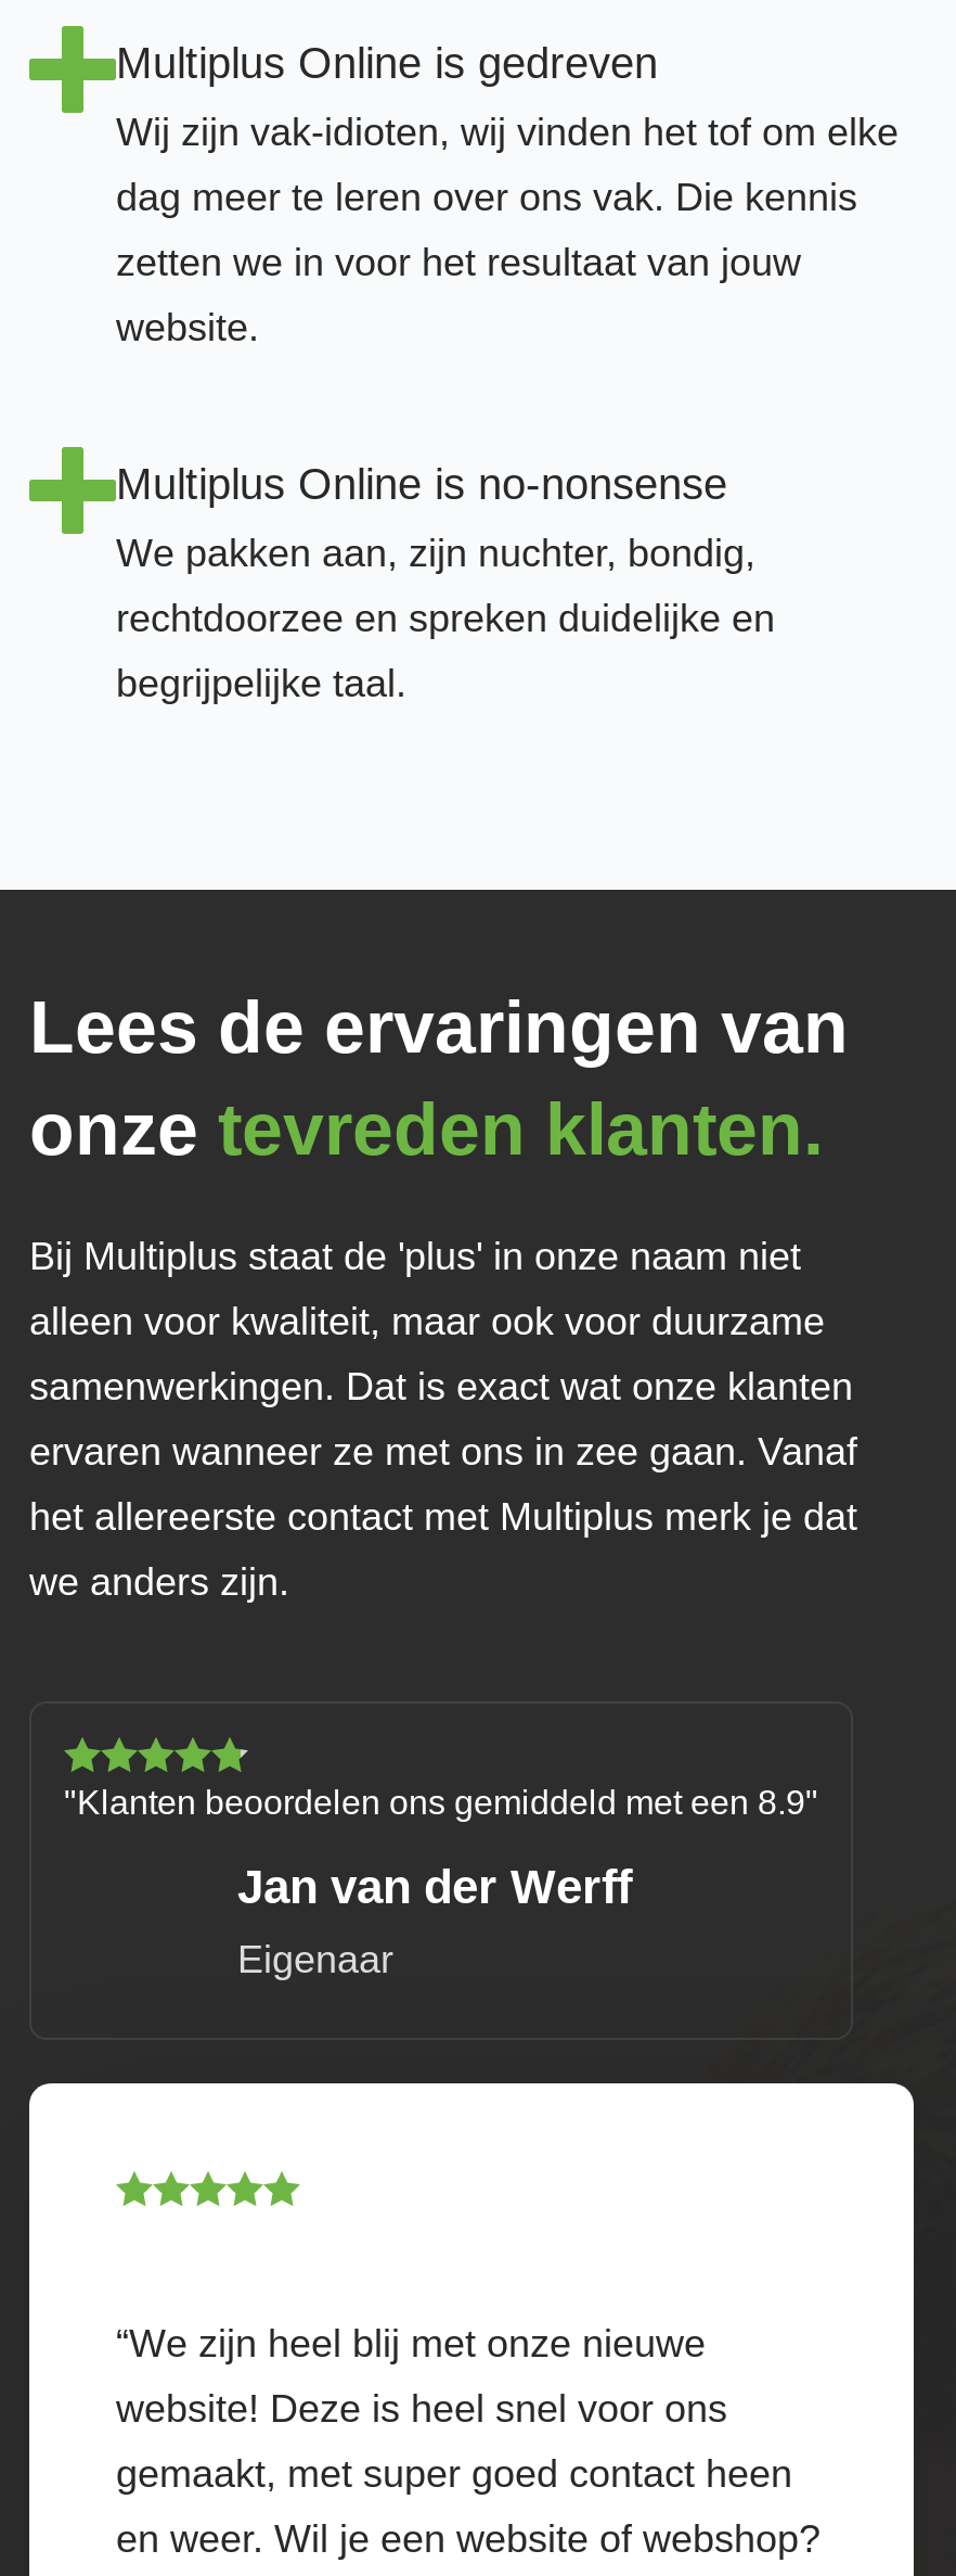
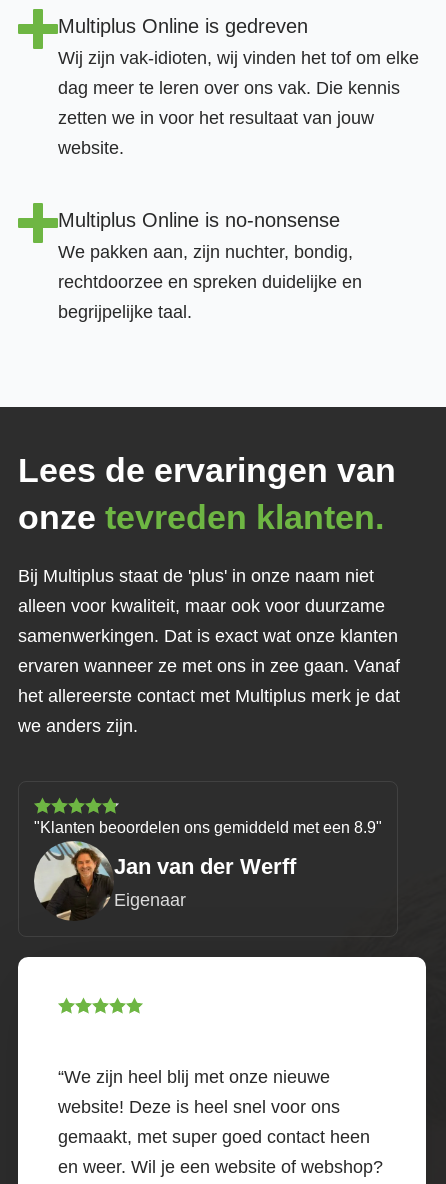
none -> [33,840,111,921] [image]

